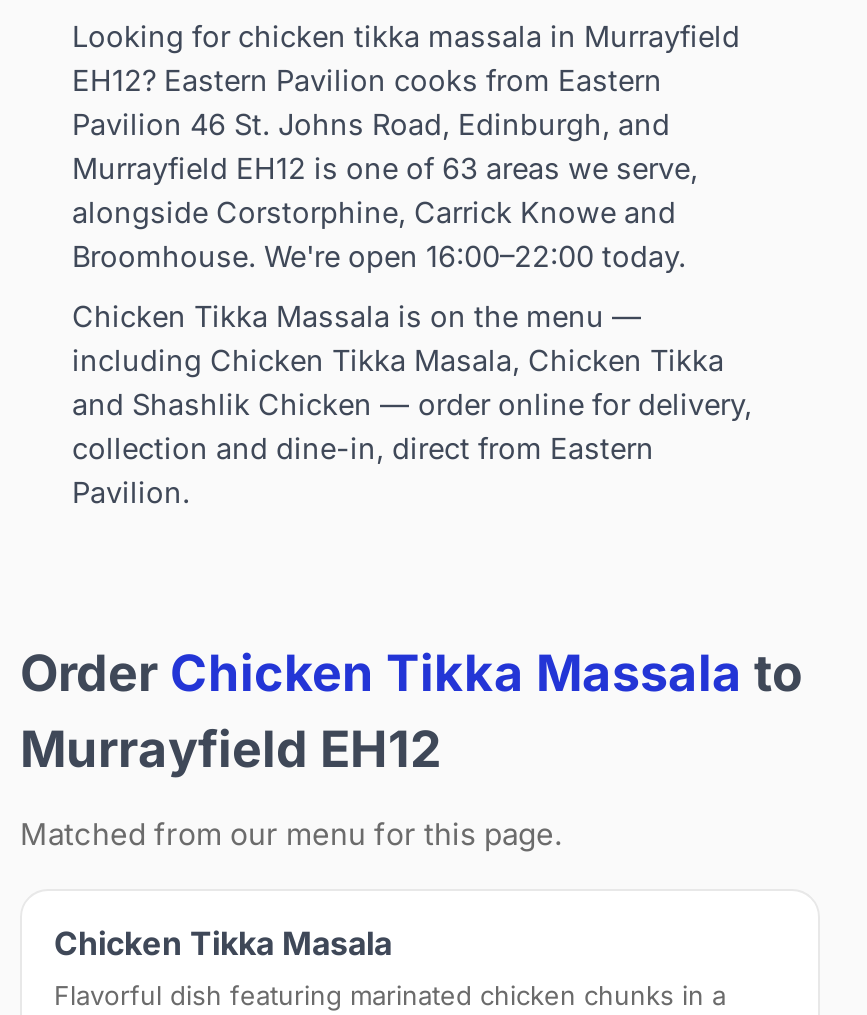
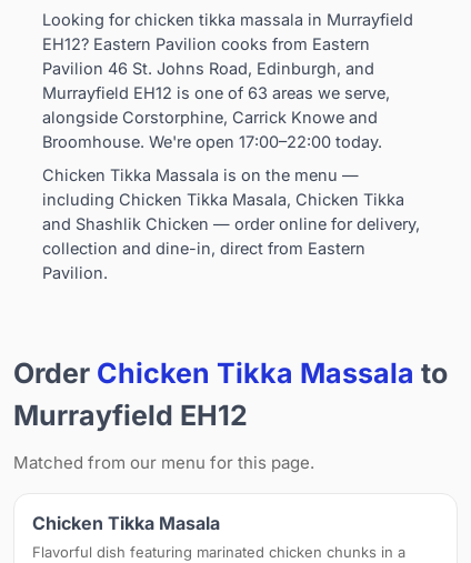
[72,238,686,272] Broomhouse. We're open 16:00–22:00 today. -> [42,132,382,151] Broomhouse. We're open 17:00–22:00 today.

